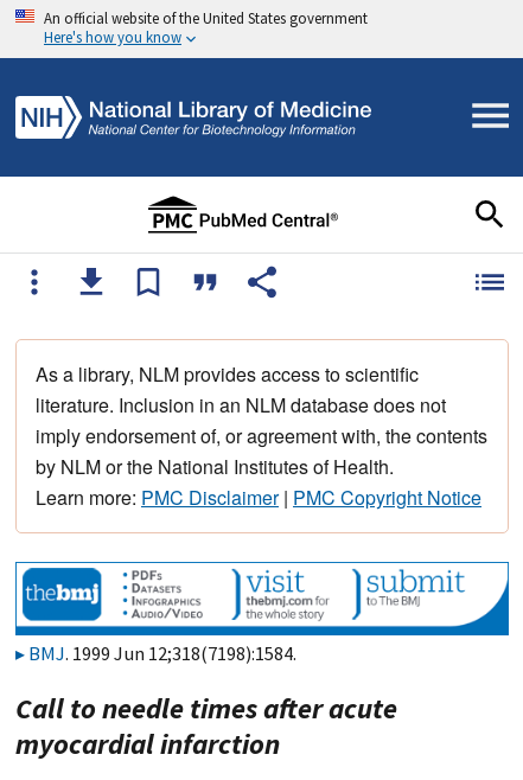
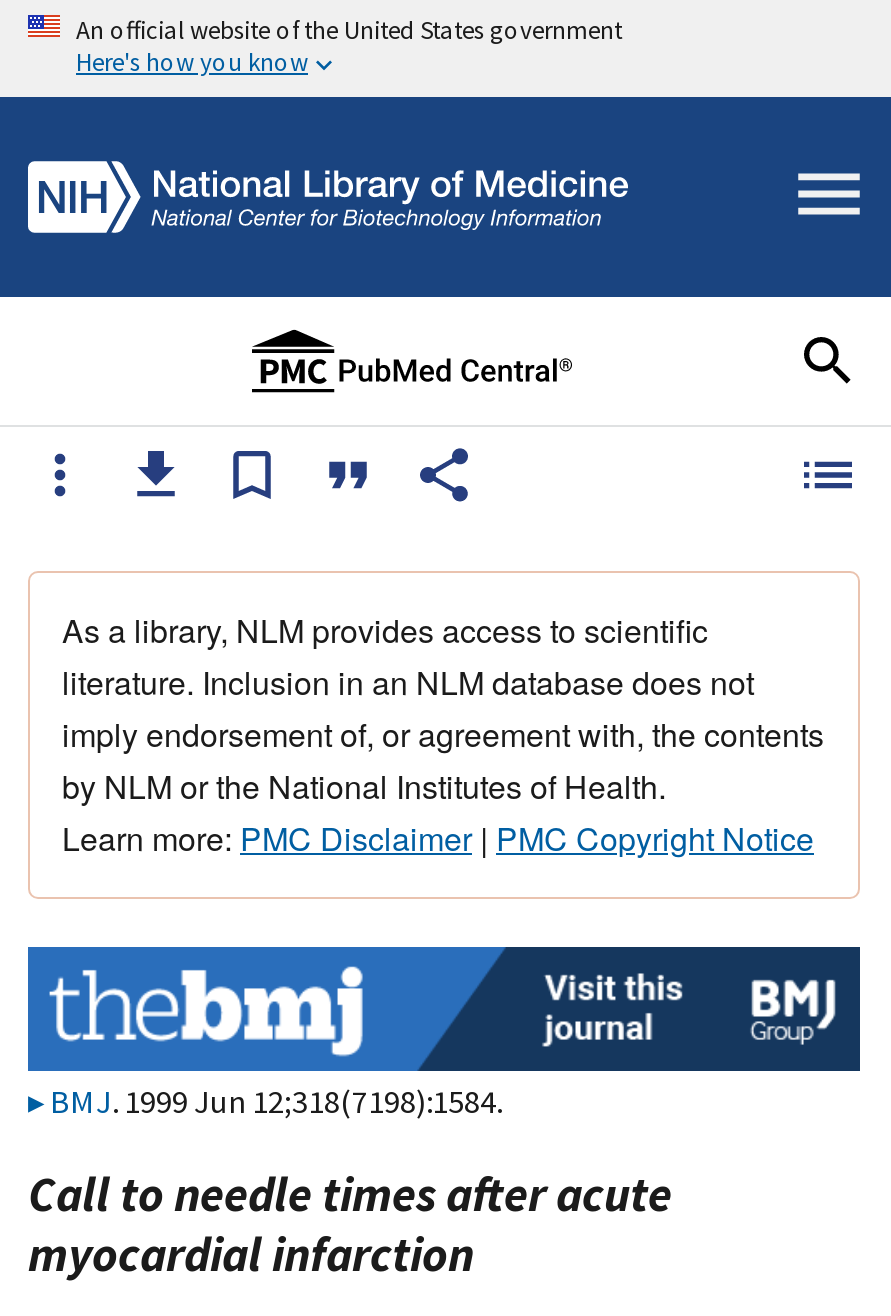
[15,561,510,635] [image] -> [28,945,862,1071] [image]

